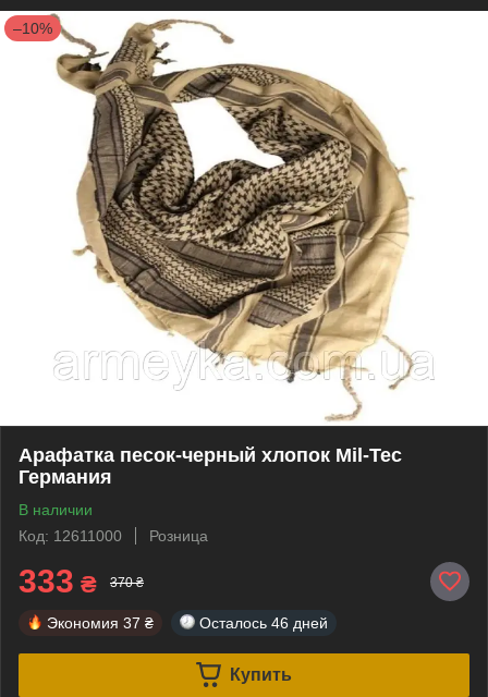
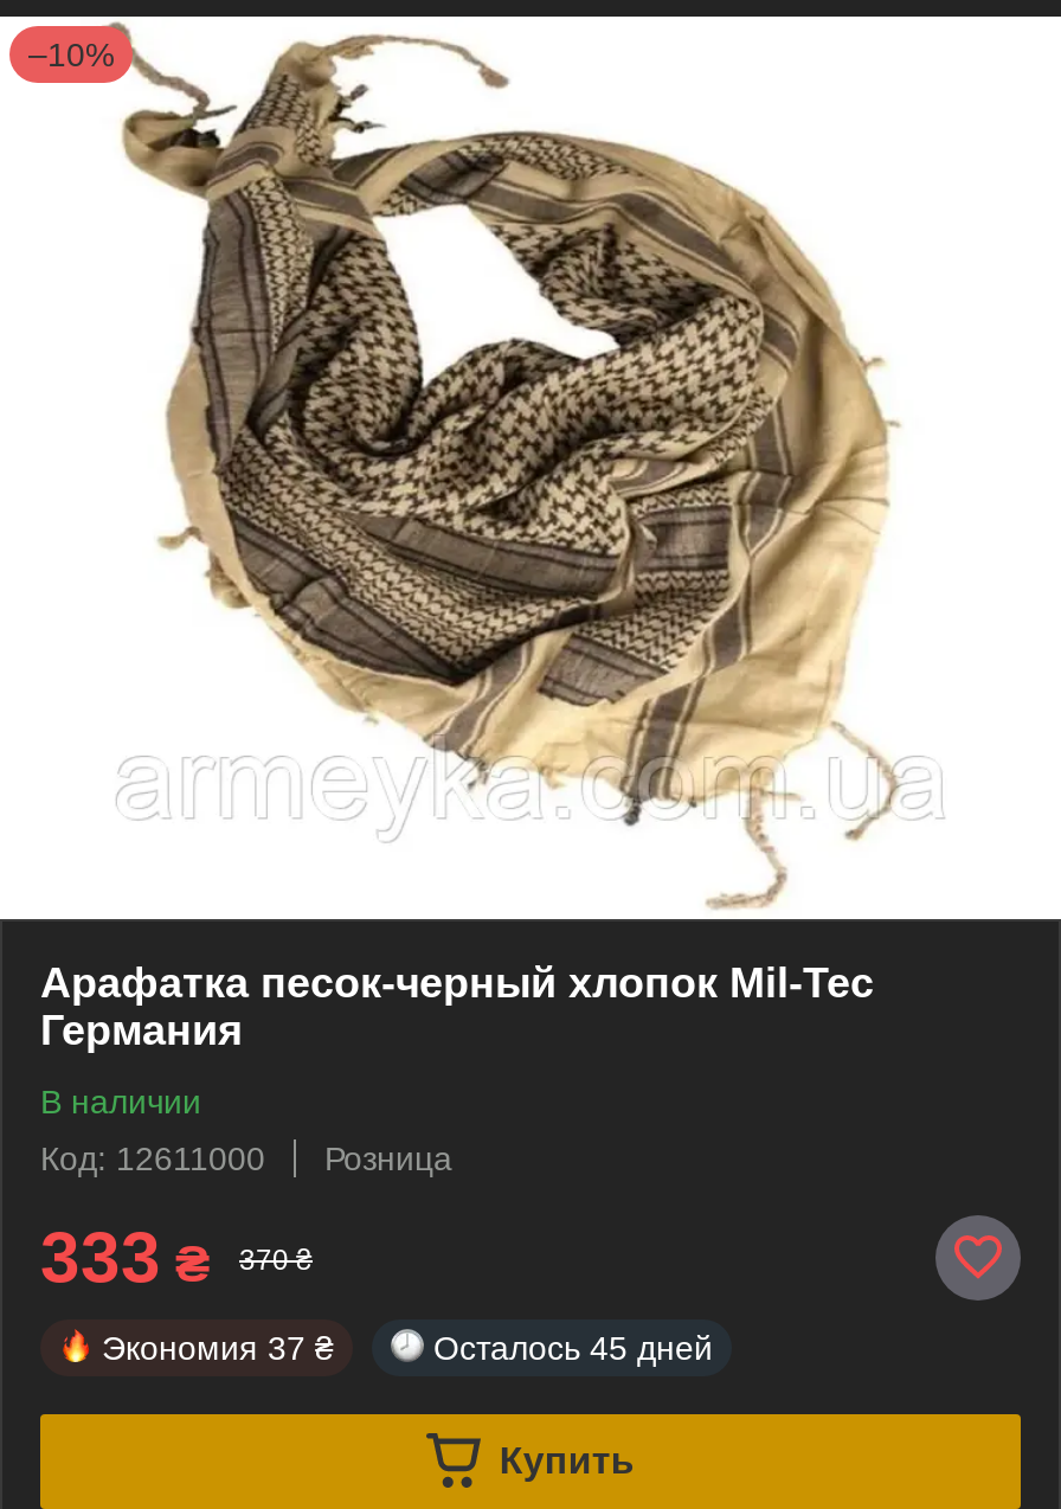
[199,614,328,631] Осталось 46 дней -> [433,1328,713,1366] Осталось 45 дней

